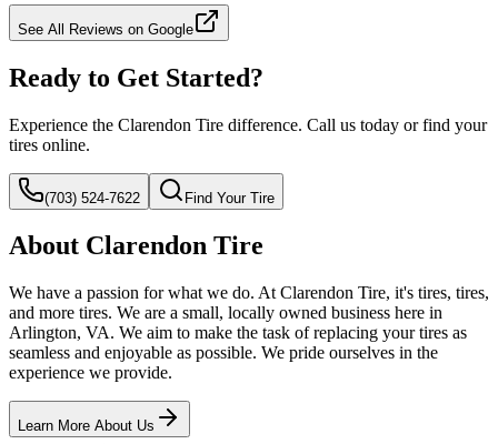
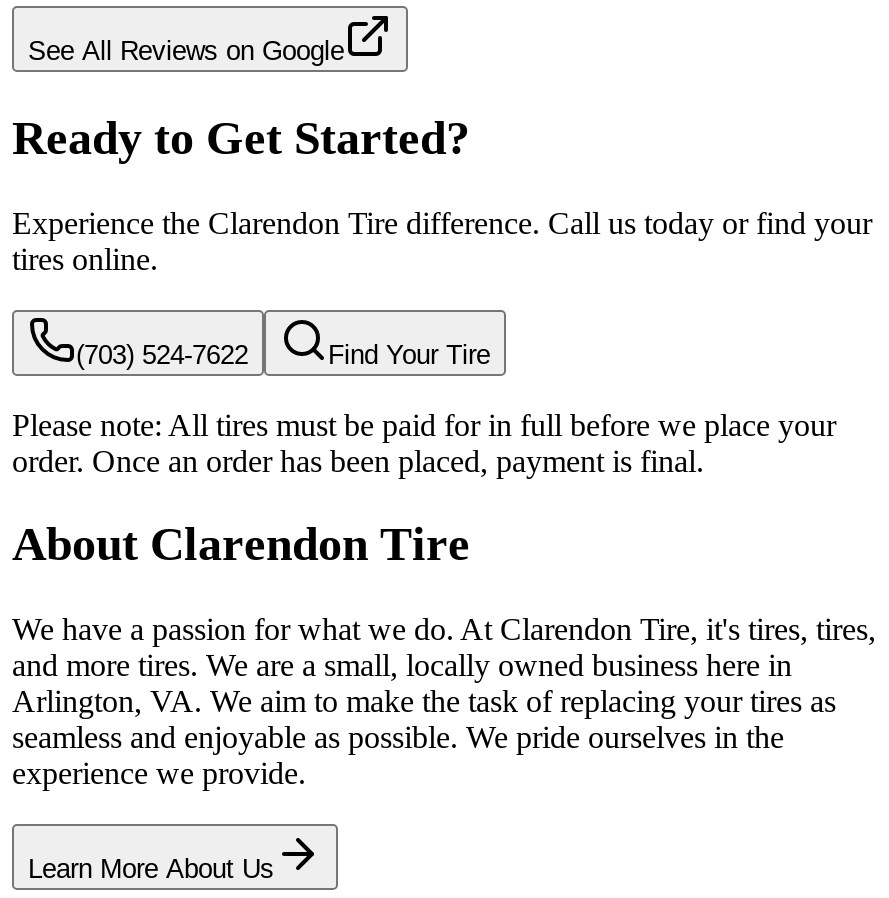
none -> [12,407,836,477] Please note: All tires must be paid for in full before we place your | order. Once an order has been placed, payment is final.

